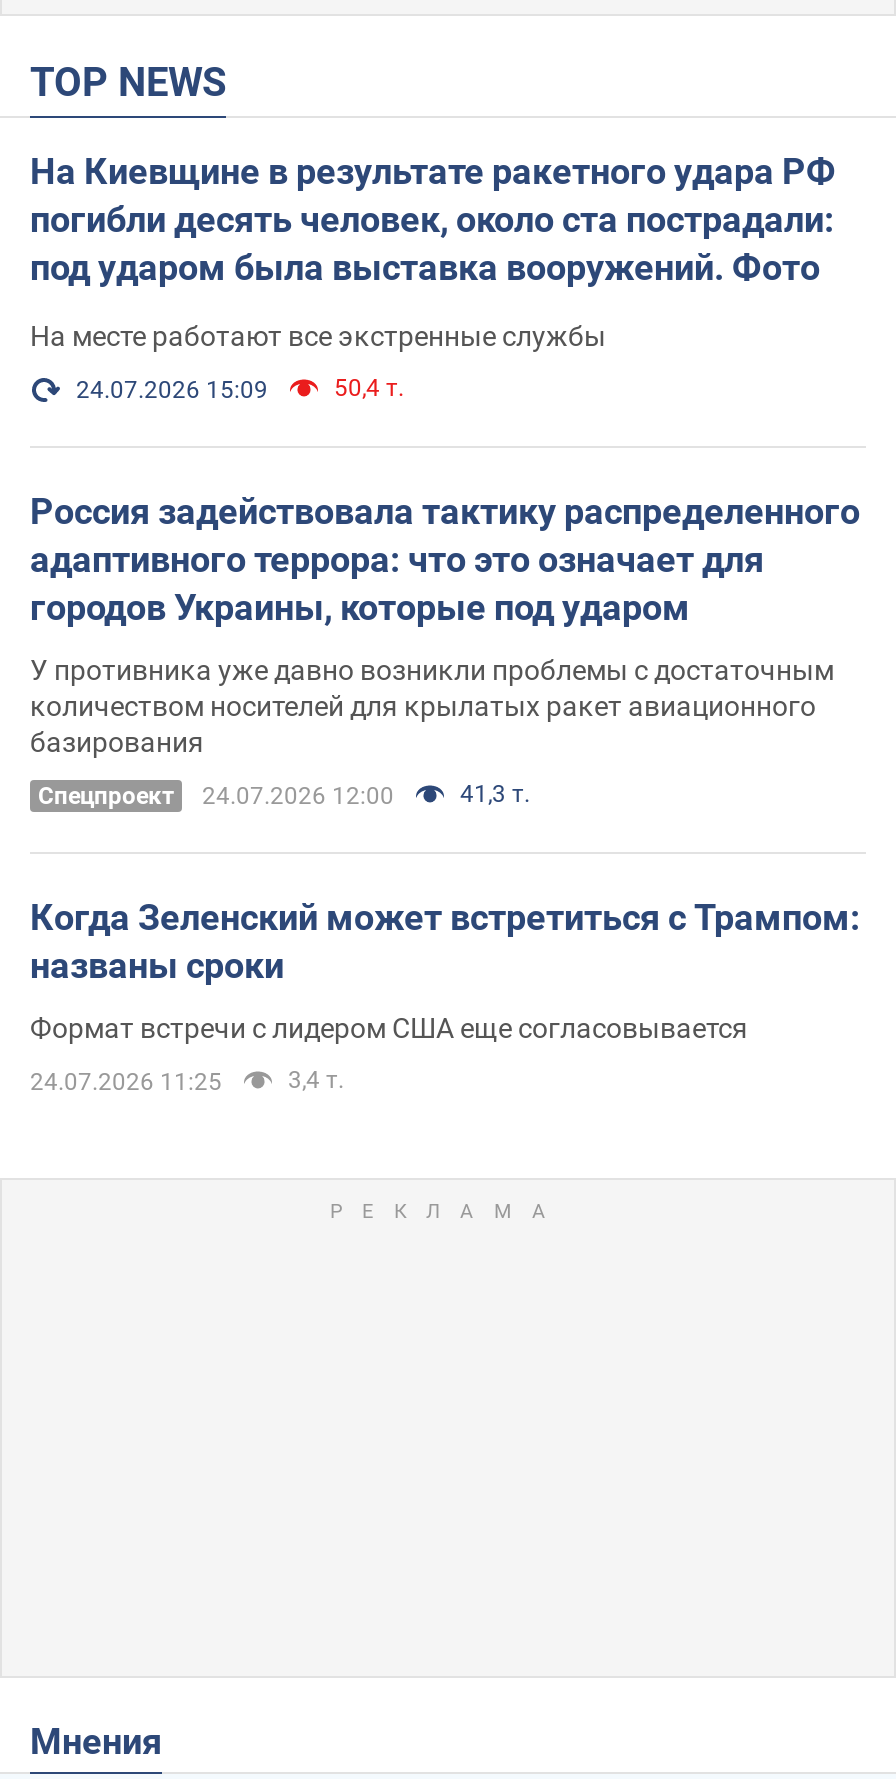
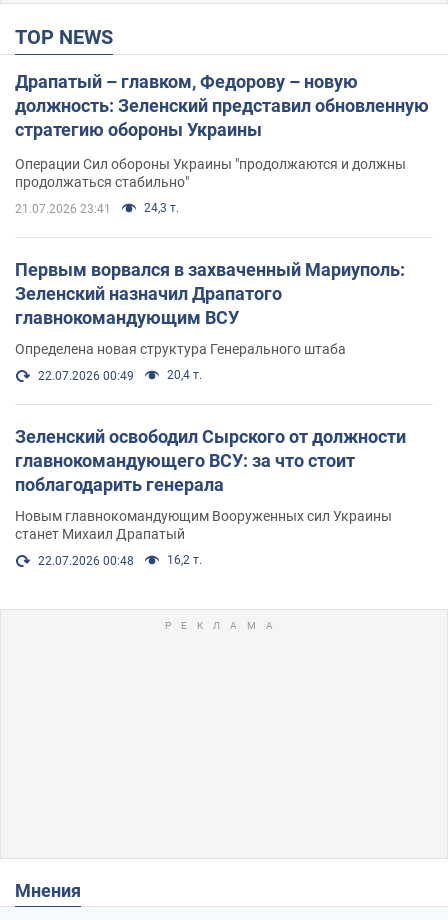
[30,149,836,287] На Киевщине в результате ракетного удара РФ | погибли десять человек, около ста пострадали: | под ударом была выставка вооружений. Фото -> [15,71,429,140] Драпатый – главком, Федорову – новую | должность: Зеленский представил обновленную | стратегию обороны Украины
[30,319,606,351] На месте работают все экстренные службы -> [15,156,406,190] Операции Сил обороны Украины "продолжаются и должны | продолжаться стабильно"
[76,373,404,403] 24.07.2026 15:09 | 50,4 т. -> [15,201,179,216] 21.07.2026 23:41 | 24,3 т.
[30,489,860,627] Россия задействовала тактику распределенного | адаптивного террора: что это означает для | городов Украины, которые под ударом -> [15,259,405,328] Первым ворвался в захваченный Мариуполь: | Зеленский назначил Драпатого | главнокомандующим ВСУ
[30,653,834,757] У противника уже давно возникли проблемы с достаточным | количеством носителей для крылатых ракет авиационного | базирования -> [15,341,346,357] Определена новая структура Генерального штаба
[38,779,530,809] Спецпроект | 24.07.2026 12:00 | 41,3 т. -> [38,368,202,383] 22.07.2026 00:49 | 20,4 т.
[30,895,860,985] Когда Зеленский может встретиться с Трампом: | названы сроки -> [15,426,406,495] Зеленский освободил Сырского от должности | главнокомандующего ВСУ: за что стоит | поблагодарить генерала
[30,1011,748,1043] Формат встречи с лидером США еще согласовывается -> [15,508,392,542] Новым главнокомандующим Вооруженных сил Украины | станет Михаил Драпатый
[30,1065,344,1095] 24.07.2026 11:25 | 3,4 т. -> [38,553,202,568] 22.07.2026 00:48 | 16,2 т.

